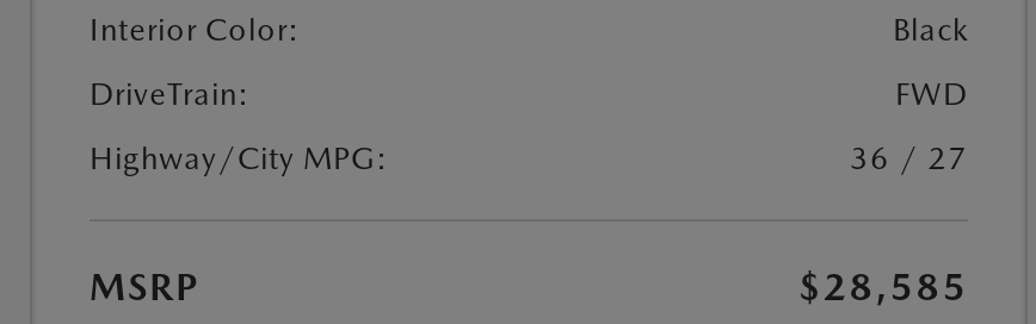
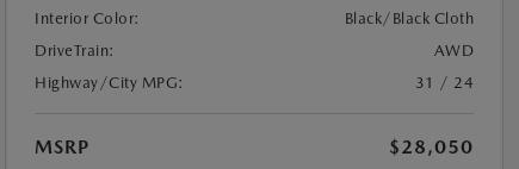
[893,11,968,47] Black -> [344,9,474,27] Black/Black Cloth
[895,76,968,111] FWD -> [434,41,474,59] AWD
[850,140,968,176] 36 / 27 -> [415,74,474,91] 31 / 24
[798,264,968,309] $28,585 -> [389,135,474,158] $28,050

